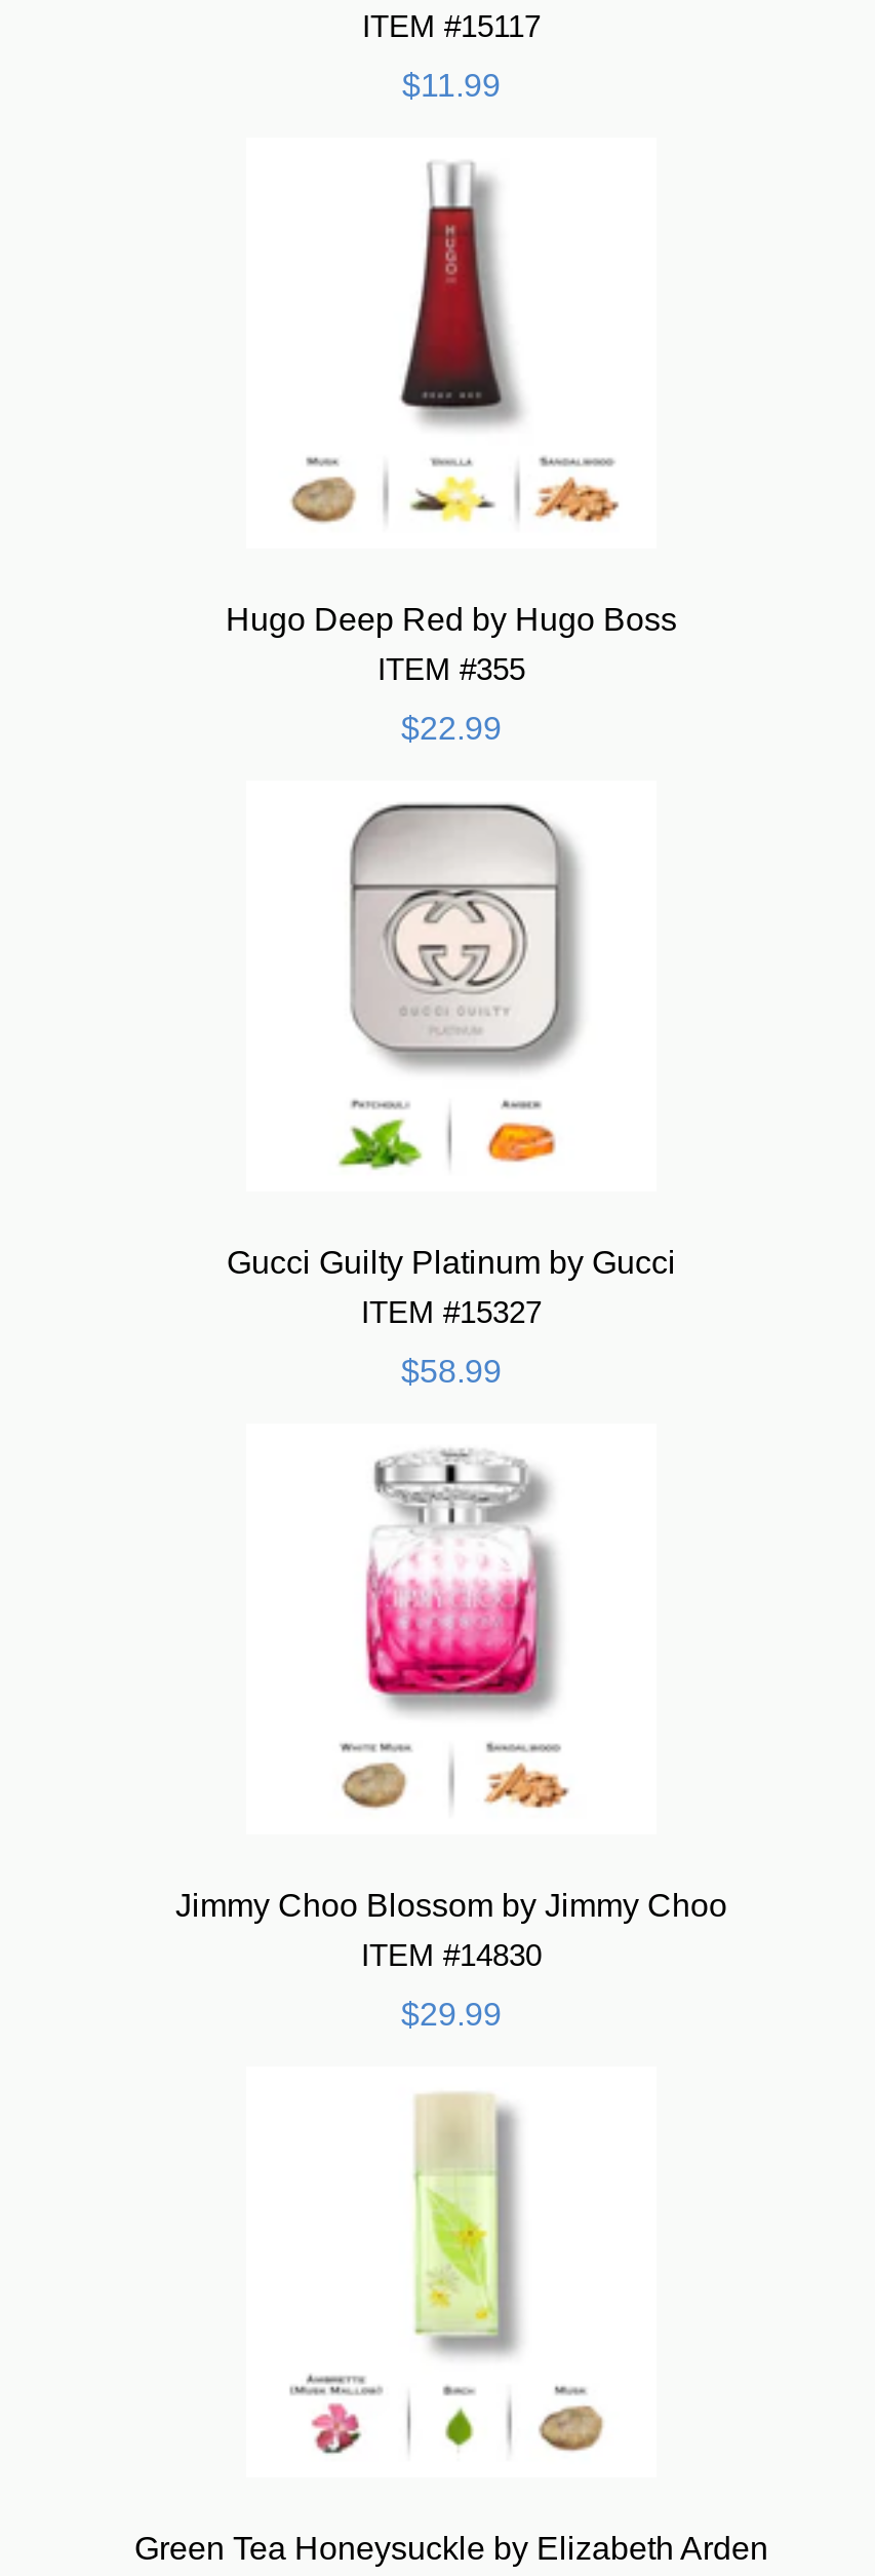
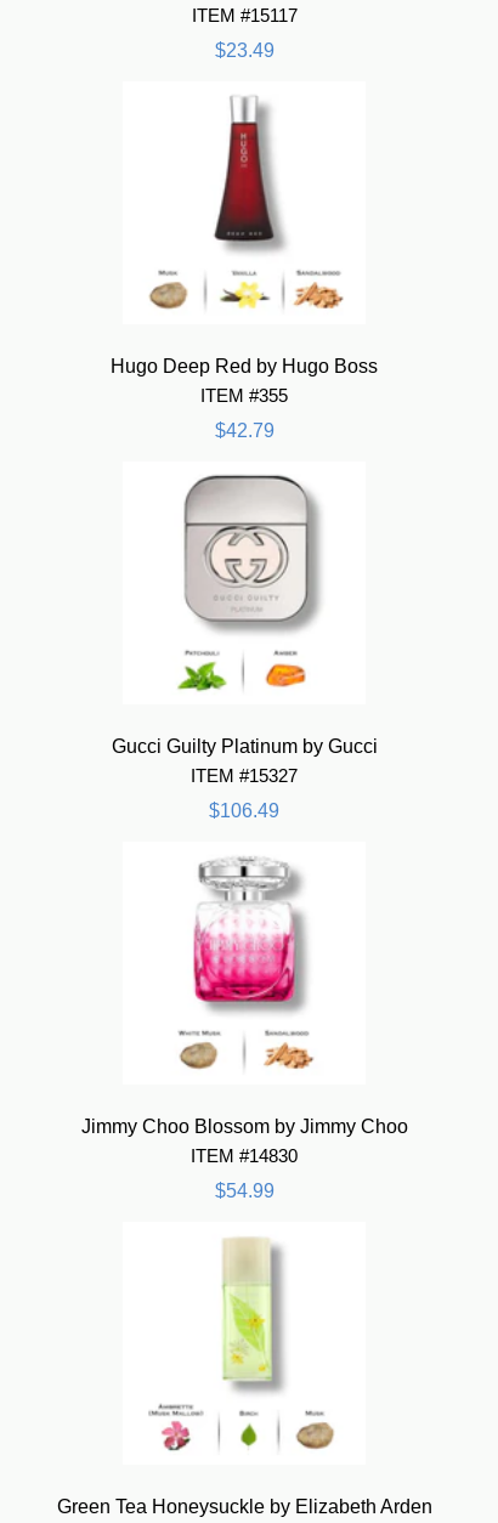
[402,68,501,103] $11.99 -> [214,40,274,61] $23.49
[401,711,502,746] $22.99 -> [214,420,274,441] $42.79
[401,1354,502,1389] $58.99 -> [209,801,279,821] $106.49
[401,1997,502,2032] $29.99 -> [214,1181,274,1201] $54.99

